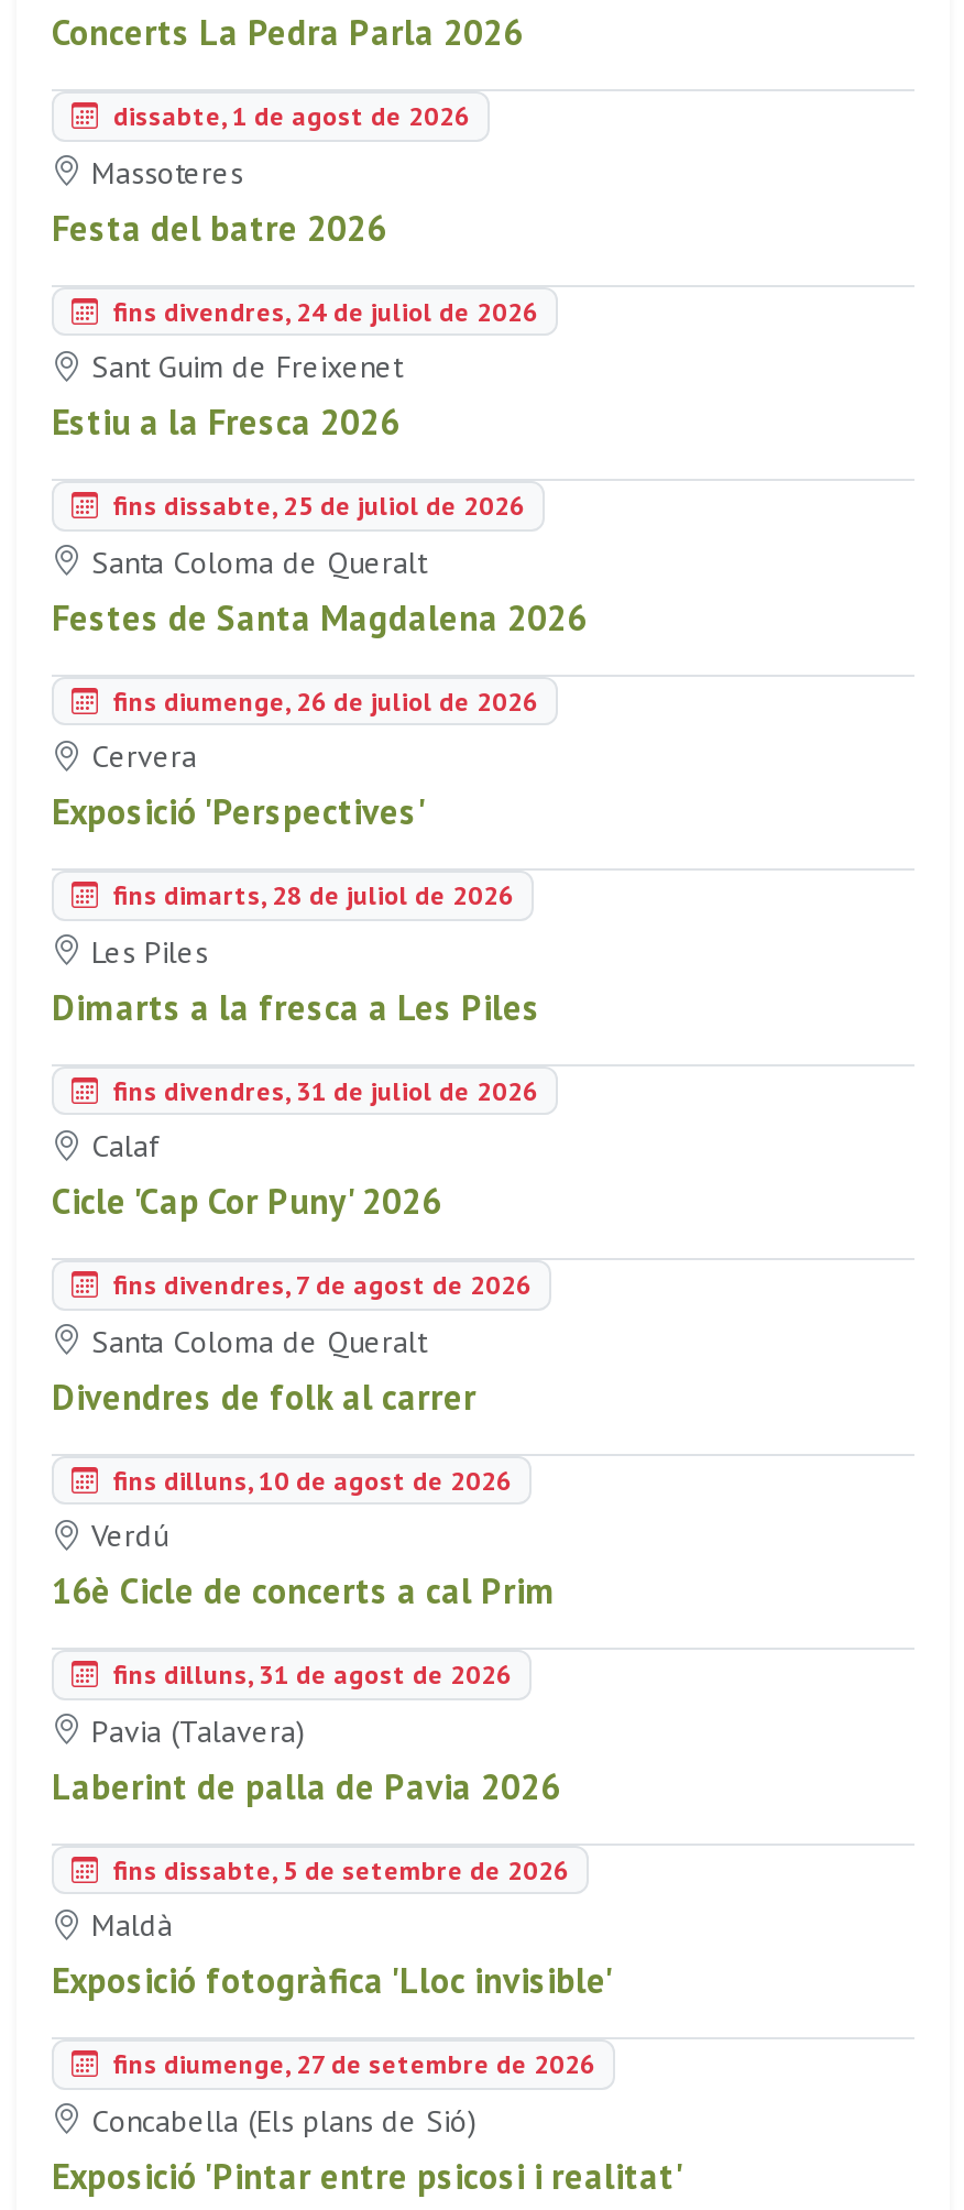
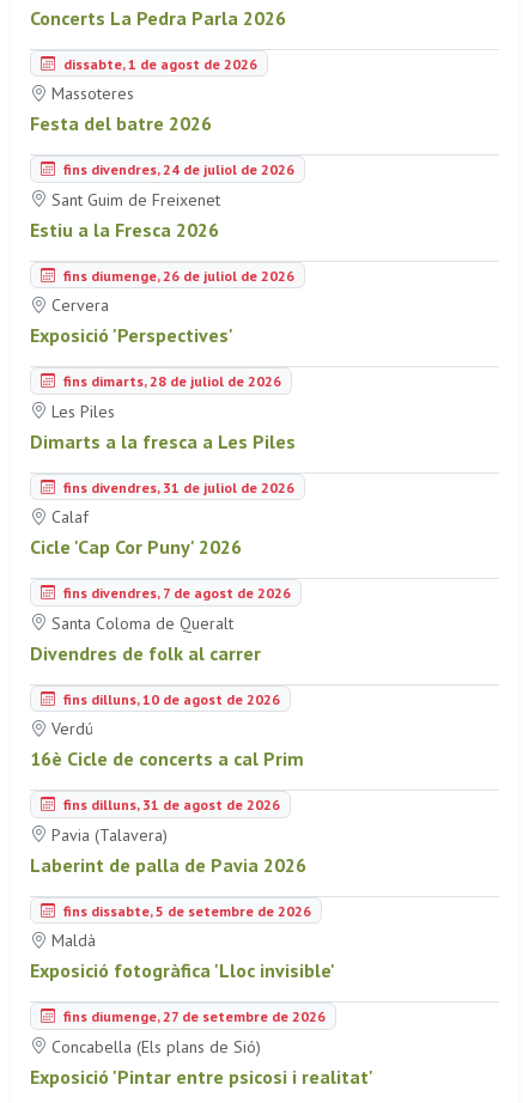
[52,489,587,638] fins dissabte, 25 de juliol de 2026 | Santa Coloma de Queralt | Festes de Santa Magdalena 2026 -> none

